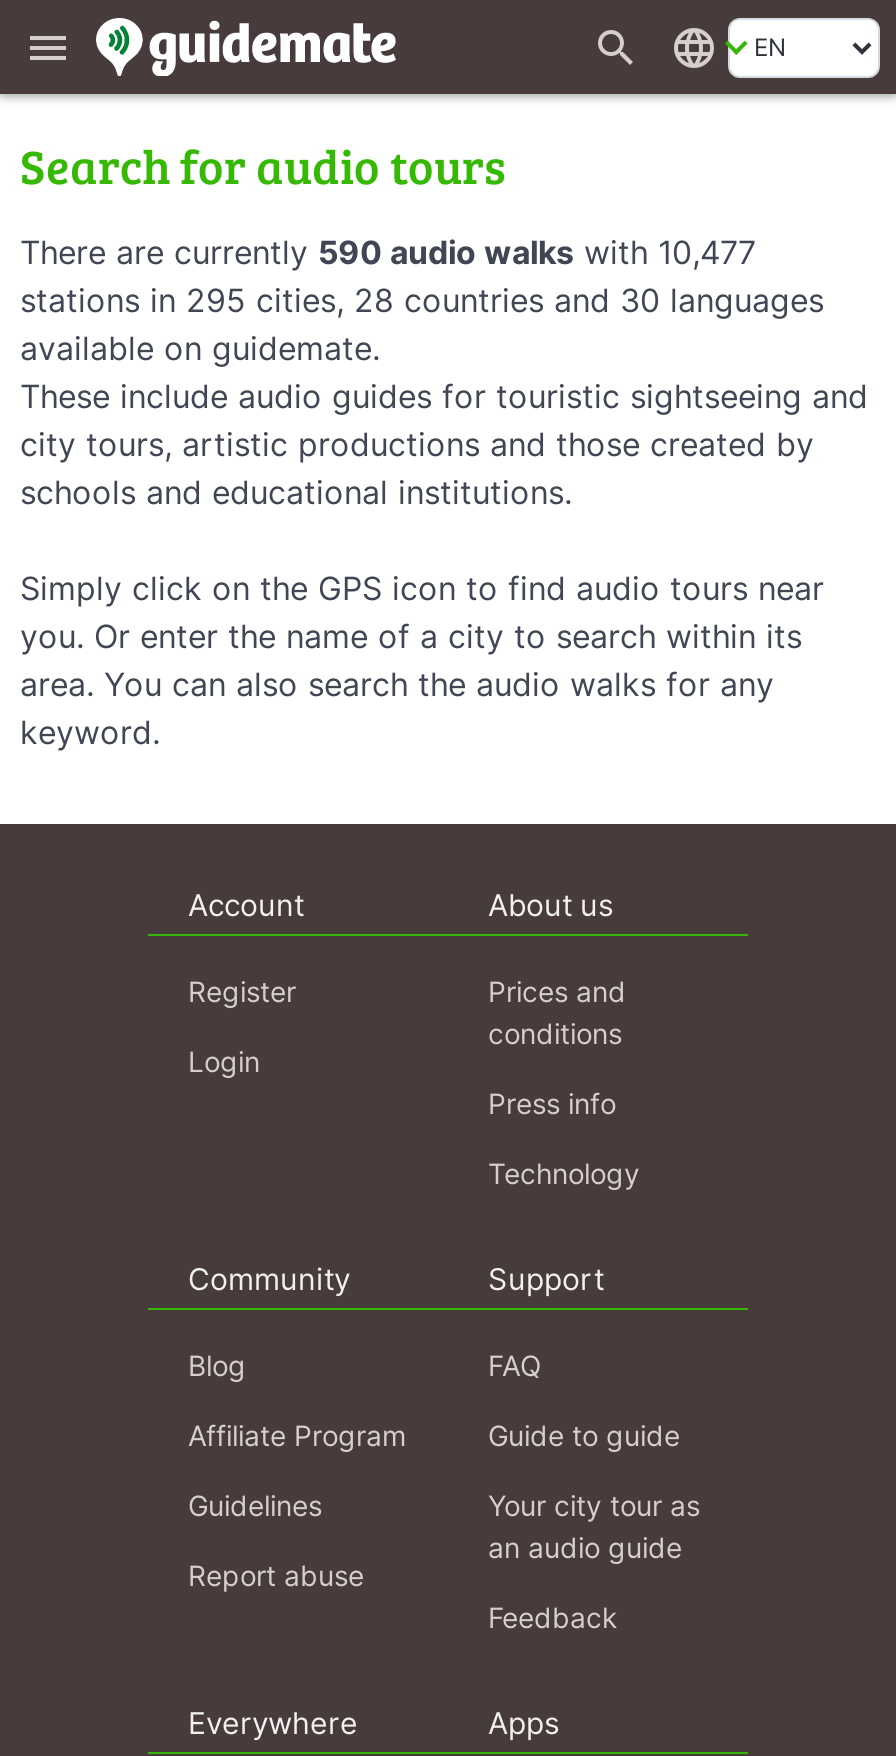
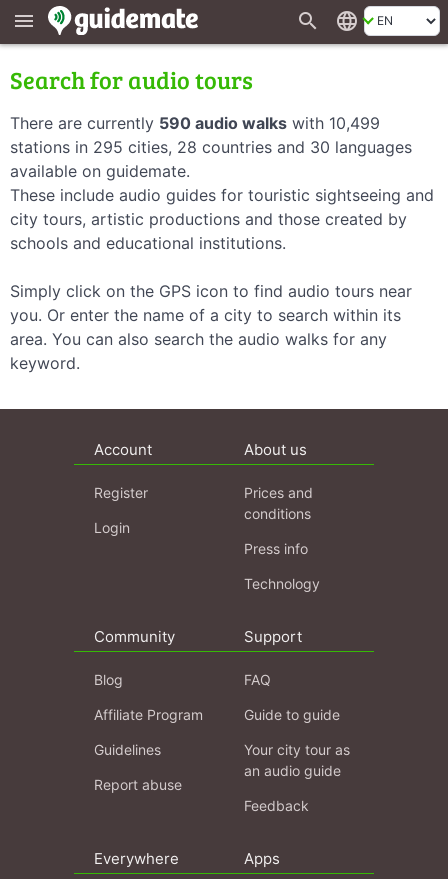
[20,232,756,272] There are currently 590 audio walks with 10,477 -> [10,113,380,133] There are currently 590 audio walks with 10,499

